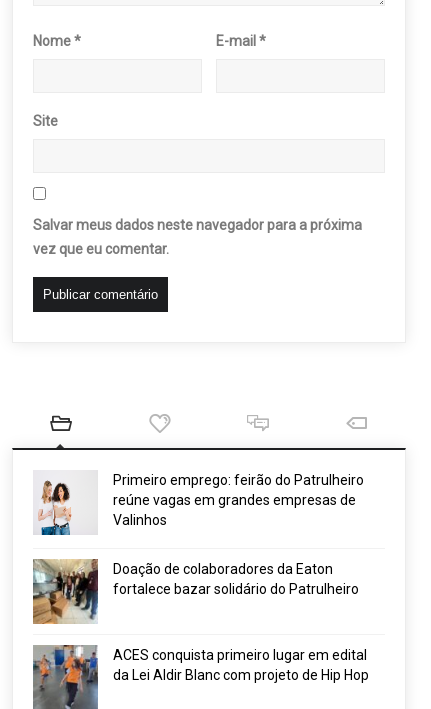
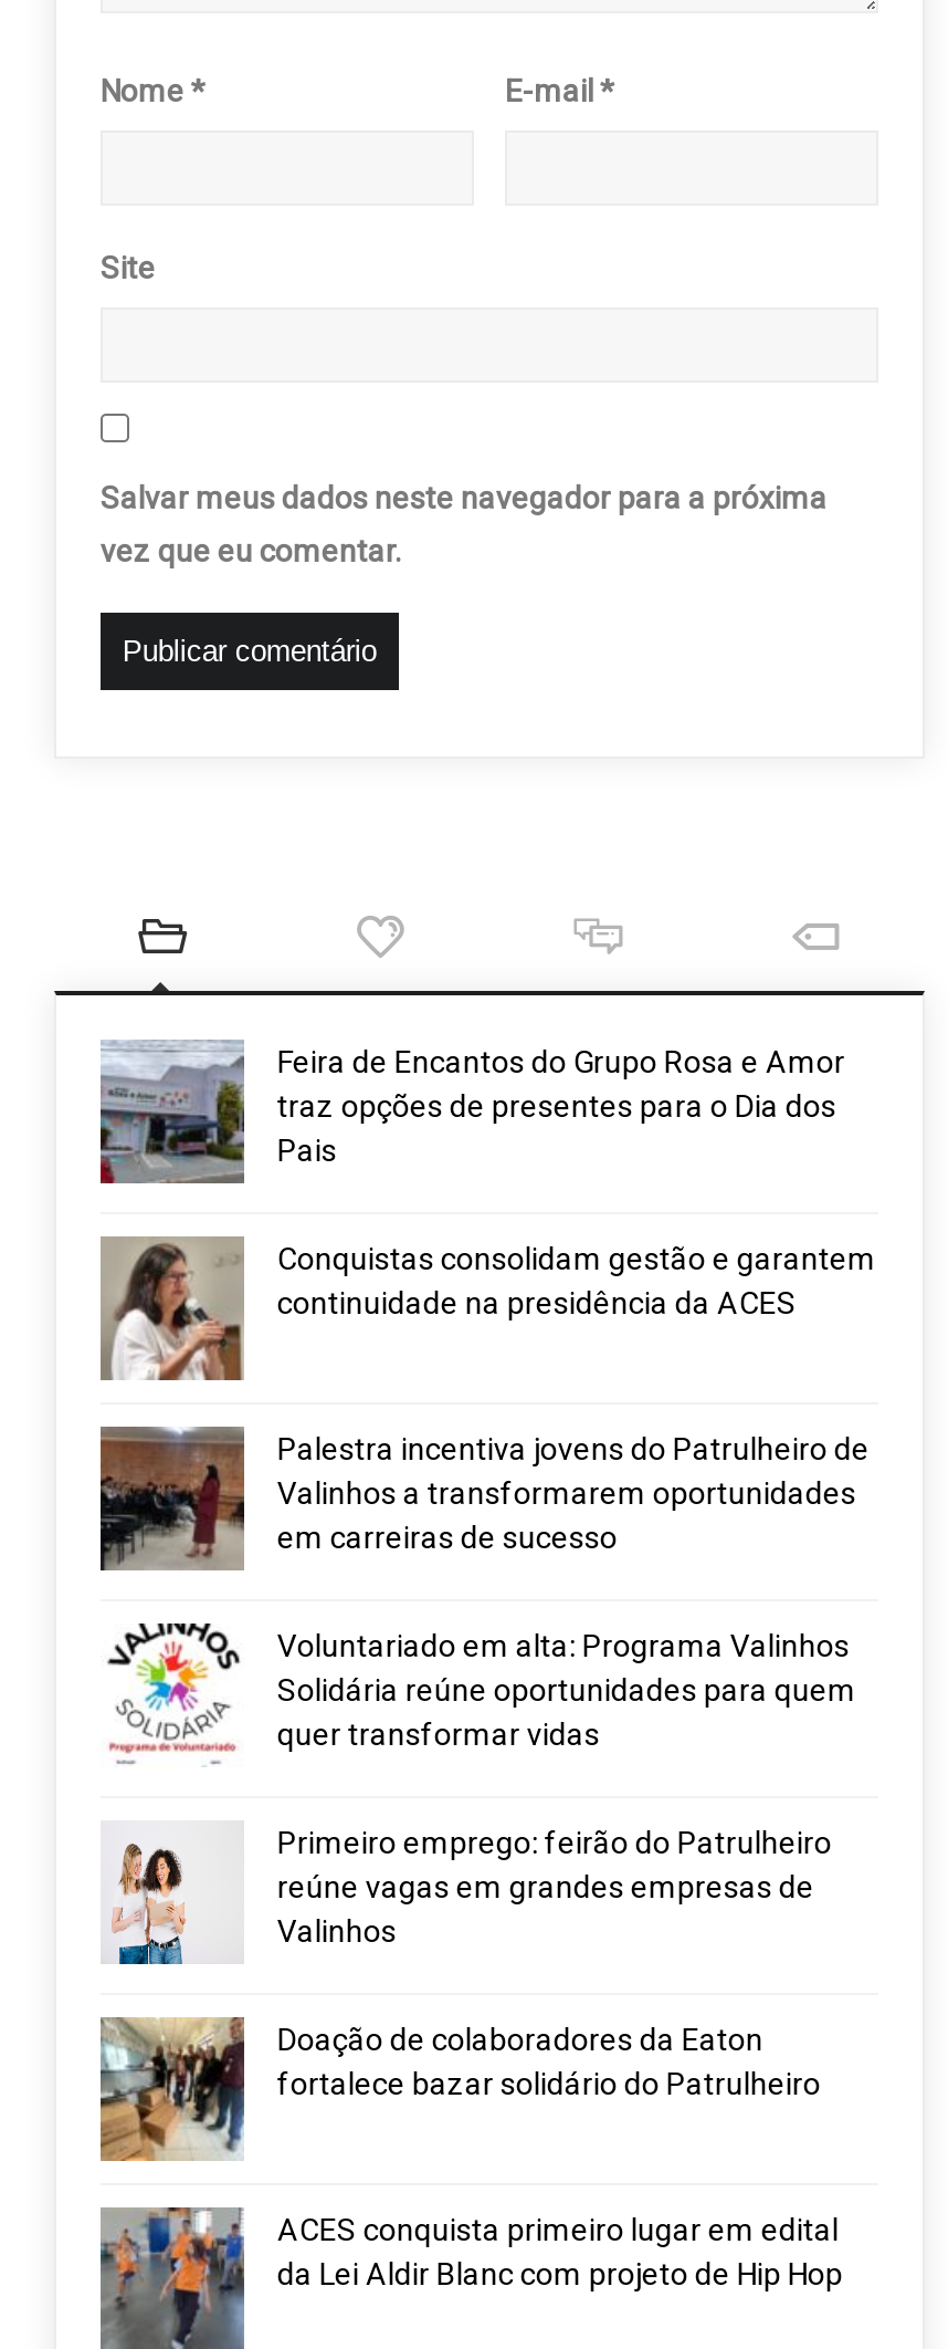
none -> [98,1040,876,1320] [image] | Feira de Encantos do Grupo Rosa e Amor | traz opções de presentes para o Dia dos | Pais | Conquistas consolidam gestão e garantem | continuidade na presidência da ACES
none -> [101,1236,869,1752] [image] | Palestra incentiva jovens do Patrulheiro de | Valinhos a transformarem oportunidades | em carreiras de sucesso | Voluntariado em alta: Programa Valinhos | Solidária reúne oportunidades para quem | quer transformar vidas
none -> [101,1427,244,1573] [image]
none -> [101,1621,244,1776] [image]

